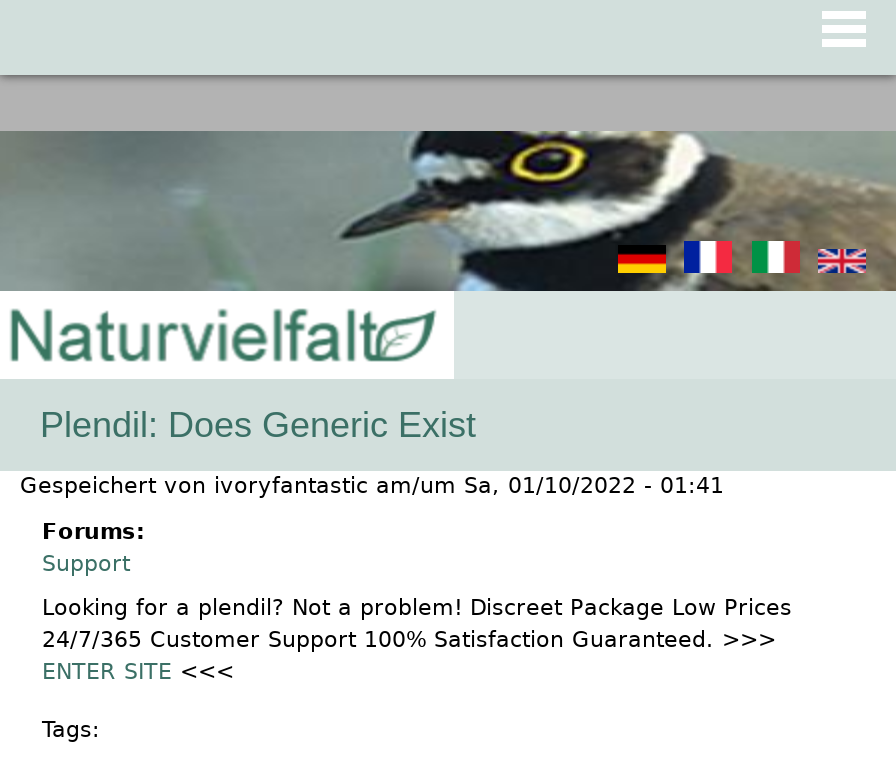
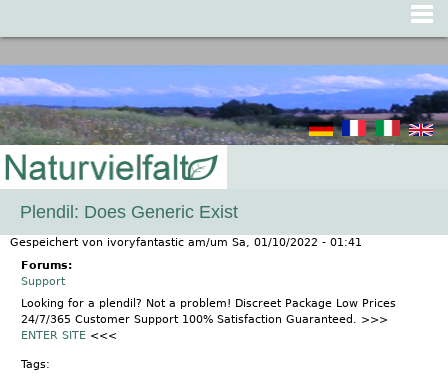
[6,129,890,291] [image] -> [3,64,445,146] [image]

